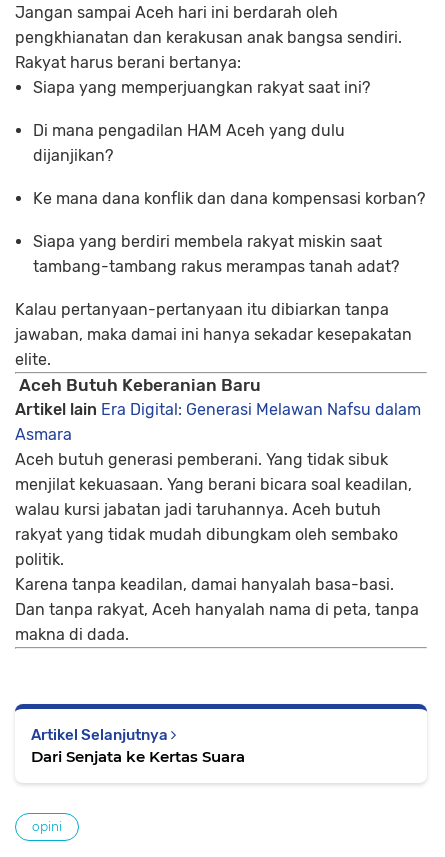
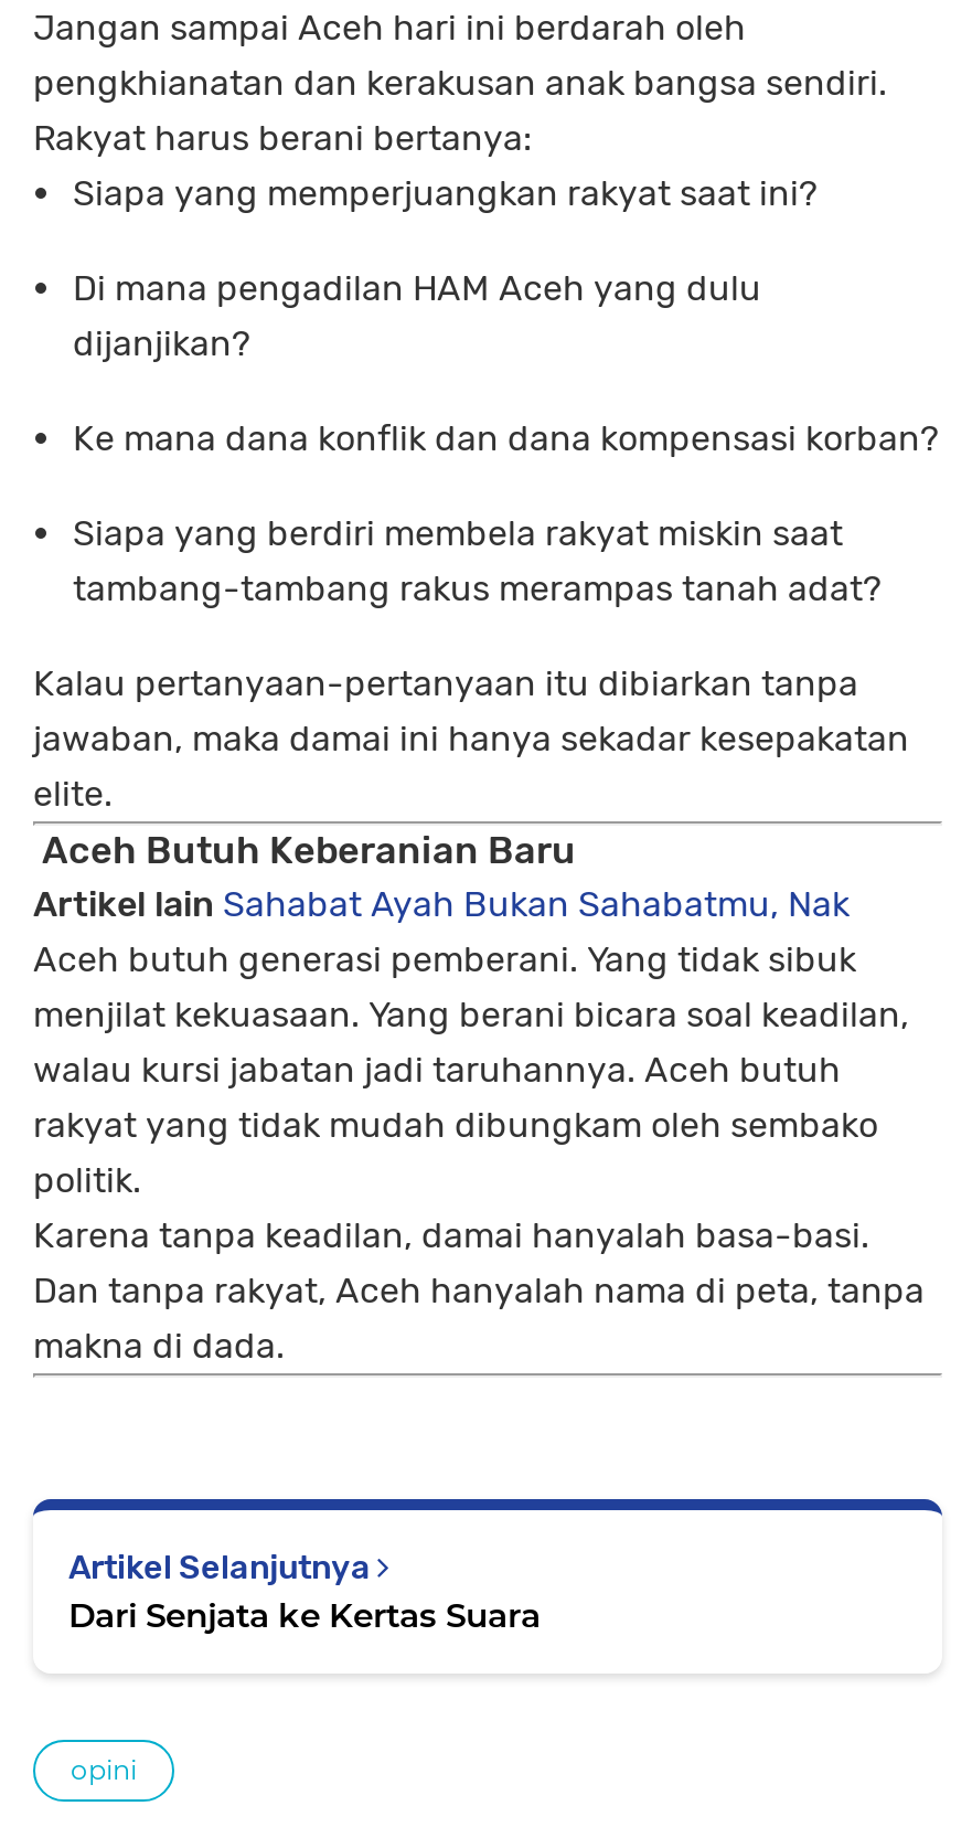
[15,400,421,444] Artikel lain Era Digital: Generasi Melawan Nafsu dalam | Asmara -> [33,884,850,926] Artikel lain Sahabat Ayah Bukan Sahabatmu, Nak

